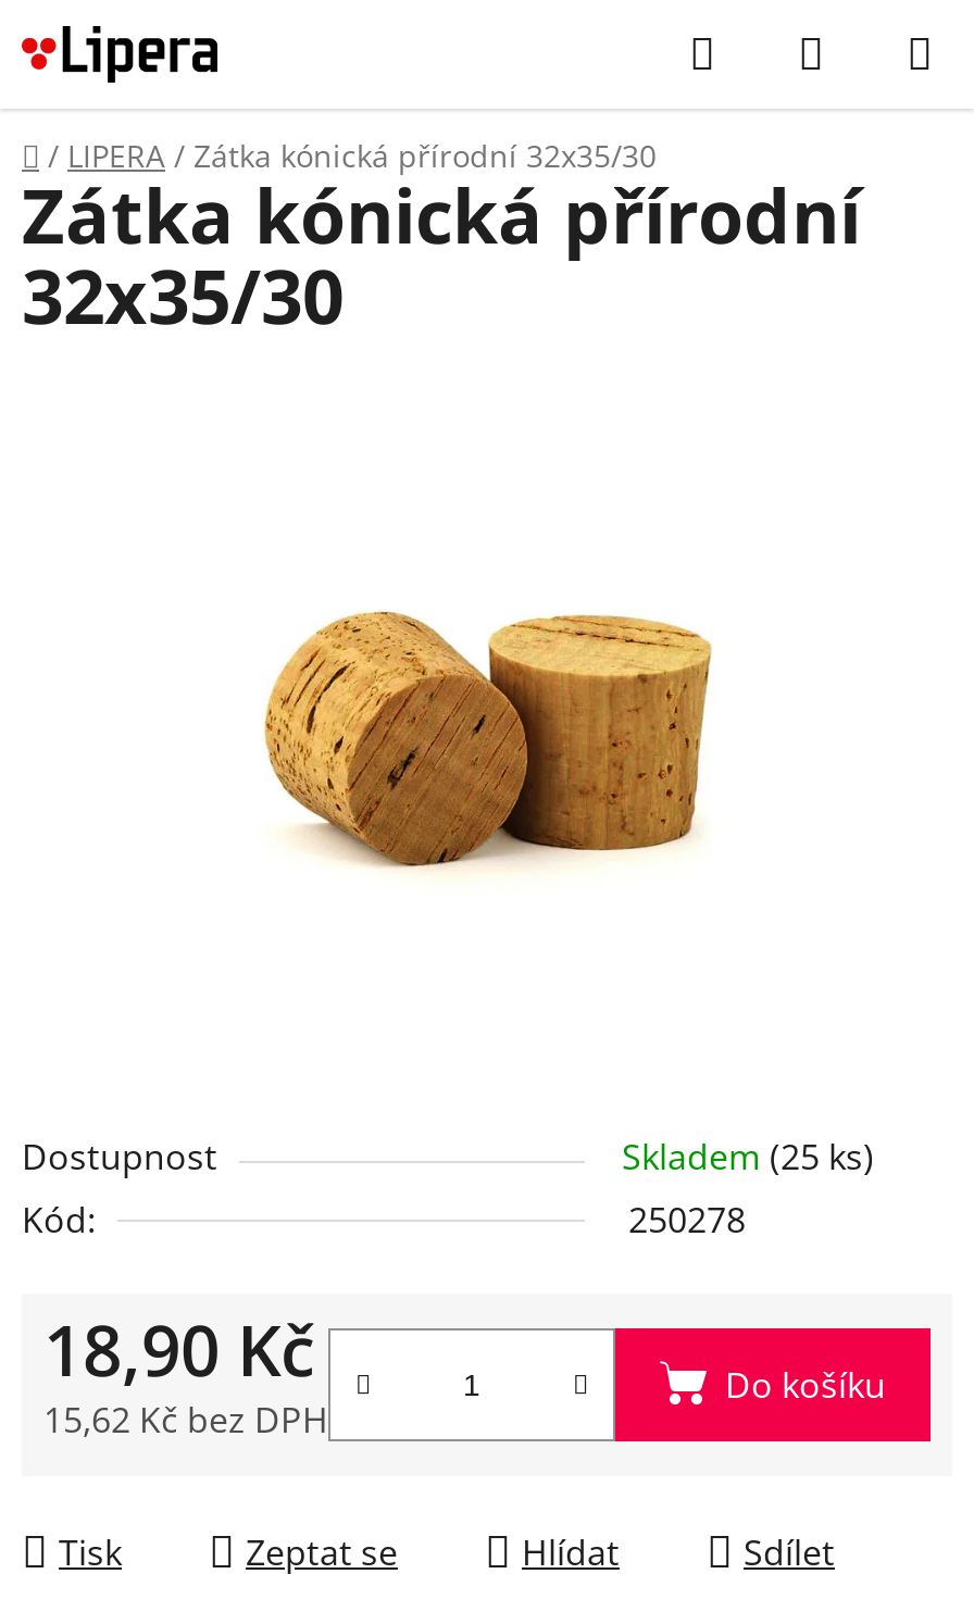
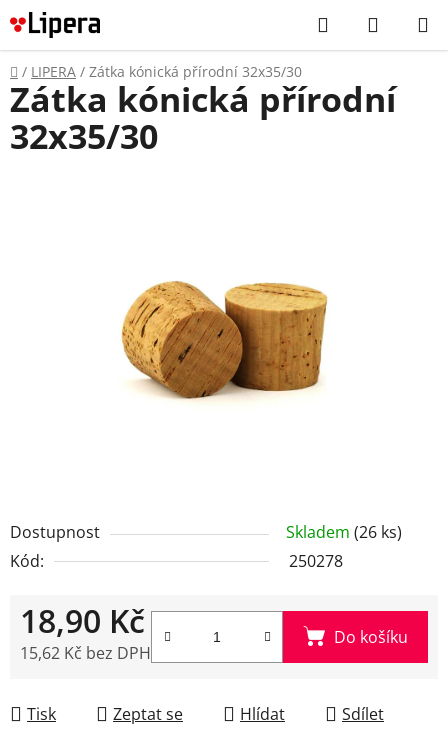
[622,1132,874,1180] Skladem (25 ks) -> [286,521,402,543] Skladem (26 ks)

